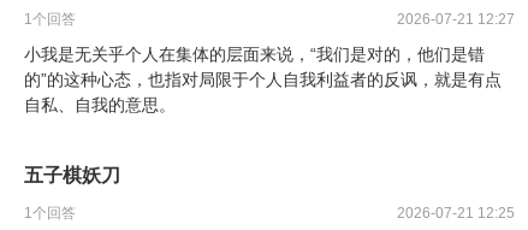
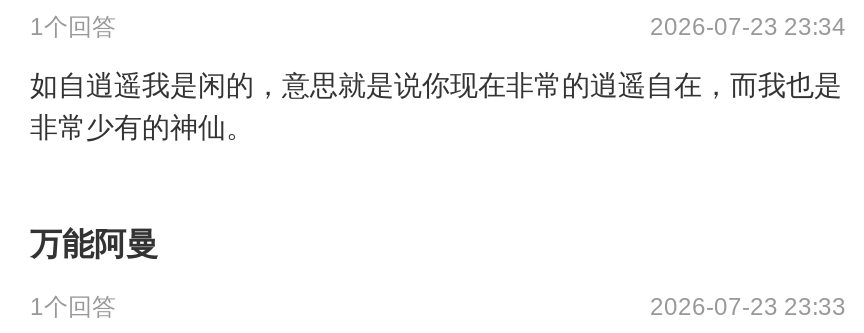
[397,11,515,28] 2026-07-21 12:27 -> [650,13,846,41] 2026-07-23 23:34
[24,45,502,114] 小我是无关乎个人在集体的层面来说，“我们是对的，他们是错 | 的”的这种心态，也指对局限于个人自我利益者的反讽，就是有点 | 自私、自我的意思。 -> [30,69,842,143] 如自逍遥我是闲的，意思就是说你现在非常的逍遥自在，而我也是 | 非常少有的神仙。
[24,165,120,185] 五子棋妖刀 -> [30,227,158,261] 万能阿曼
[397,205,515,222] 2026-07-21 12:25 -> [650,293,846,321] 2026-07-23 23:33

